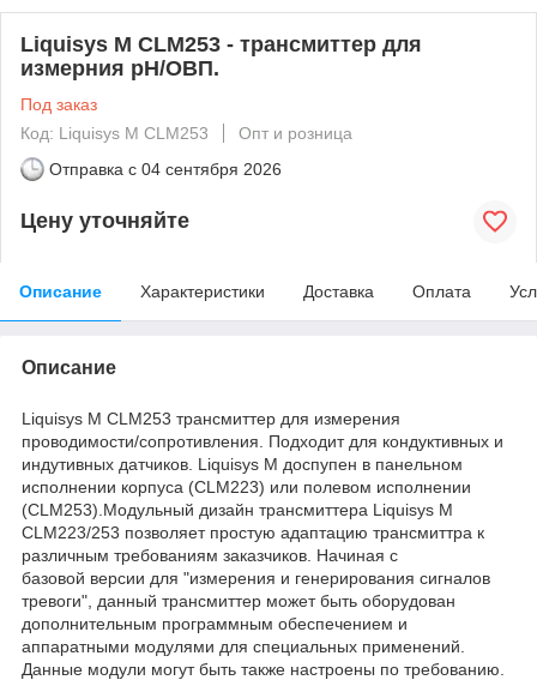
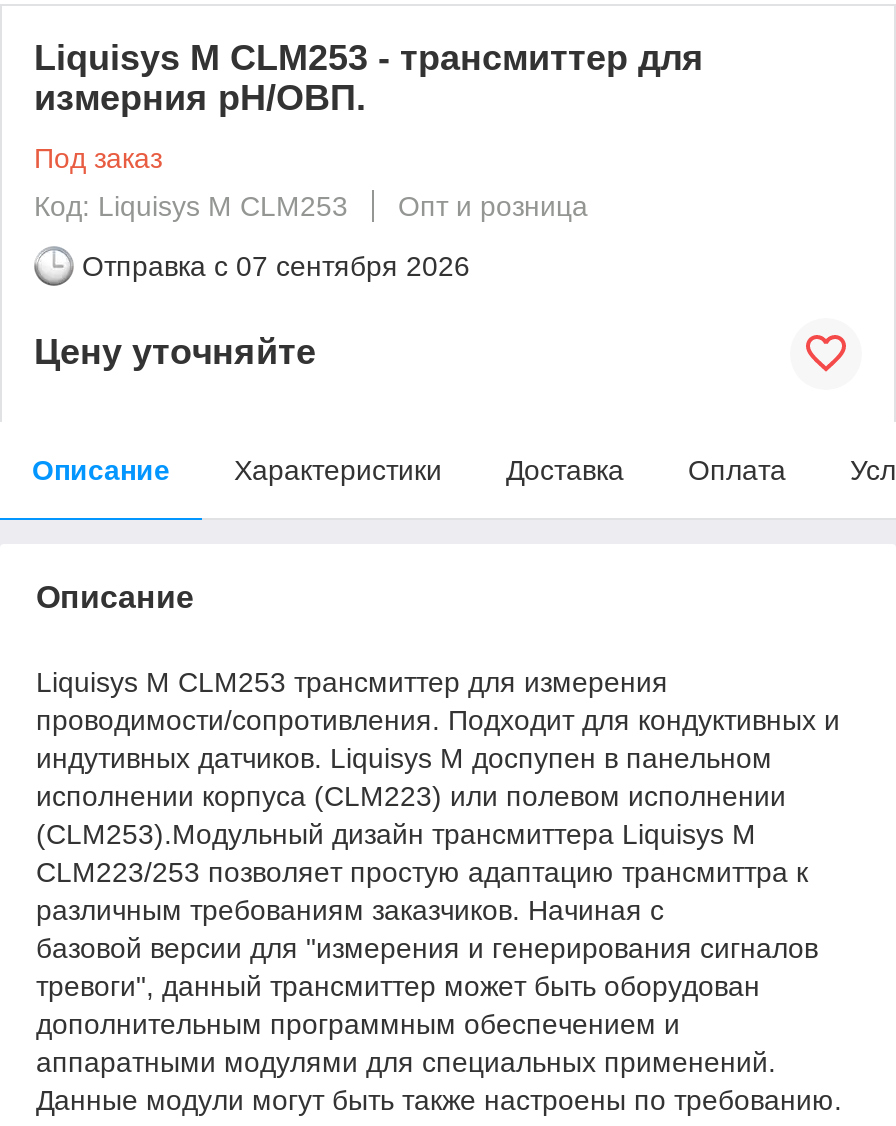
[49,159,282,178] Отправка с 04 сентября 2026 -> [82,250,470,282] Отправка с 07 сентября 2026

